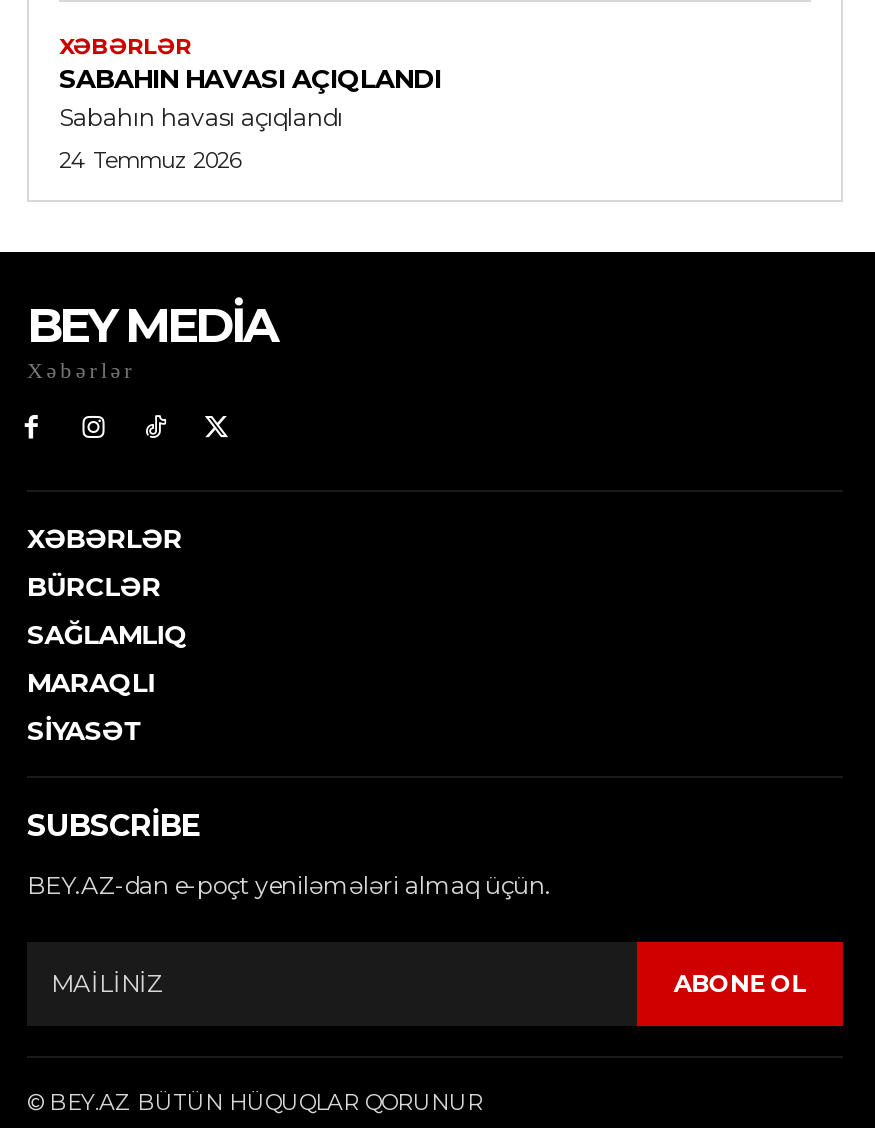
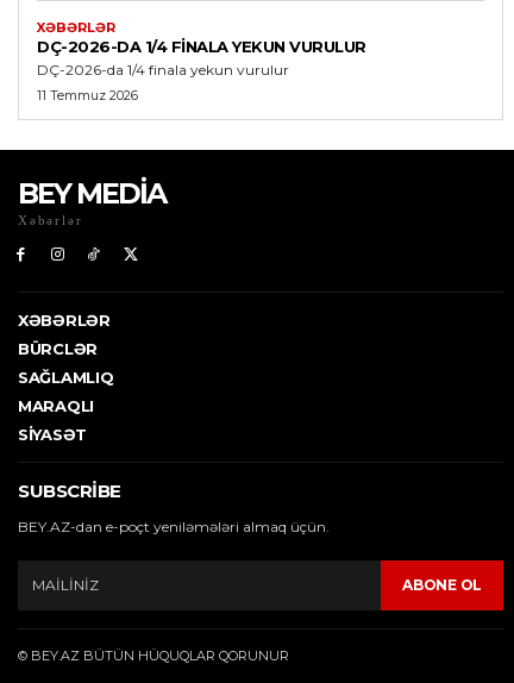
[59,62,441,132] SABAHIN HAVASI AÇIQLANDI | Sabahın havası açıqlandı -> [37,37,366,79] DÇ-2026-DA 1/4 FINALA YEKUN VURULUR | DÇ-2026-da 1/4 finala yekun vurulur
[59,146,241,174] 24 Temmuz 2026 -> [37,87,138,104] 11 Temmuz 2026

